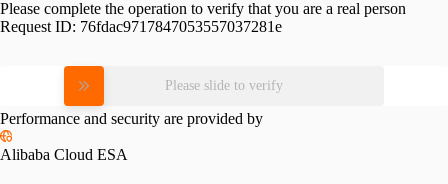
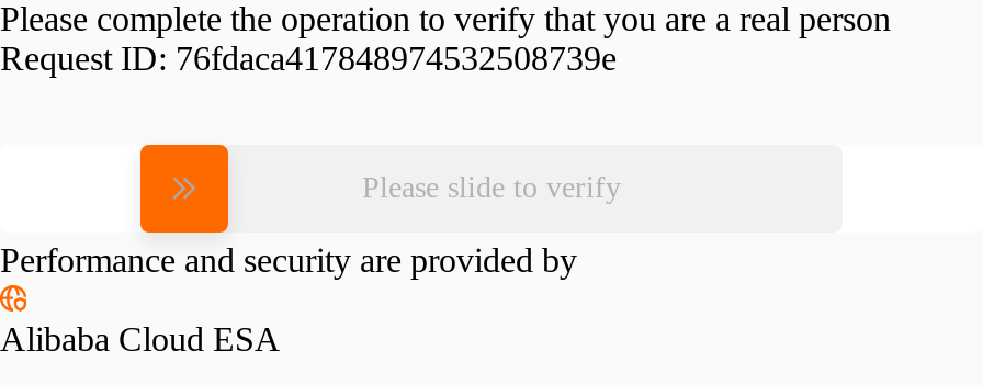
[0,18,282,35] Request ID: 76fdac9717847053557037281e -> [0,39,617,77] Request ID: 76fdaca417848974532508739e

